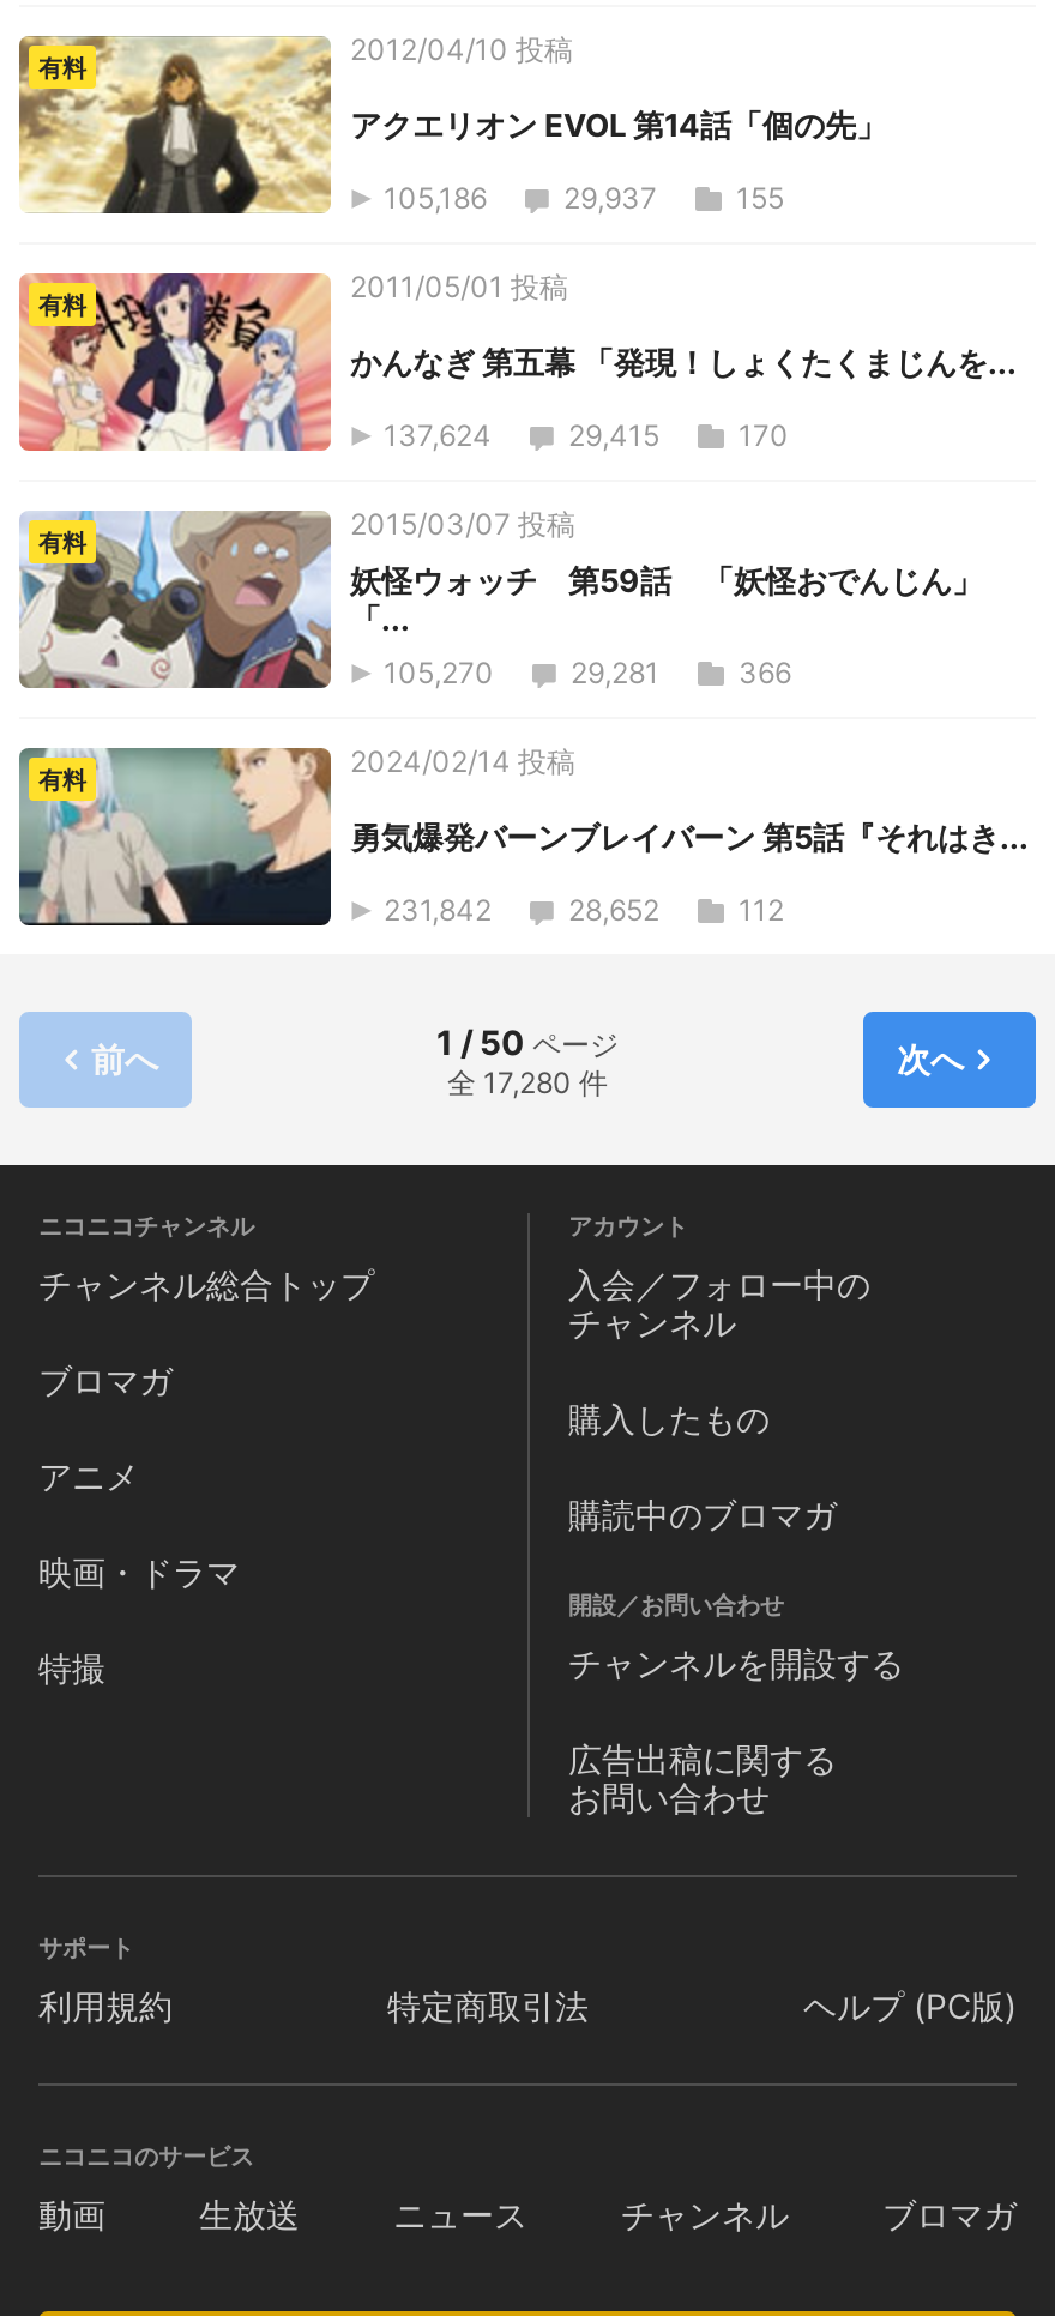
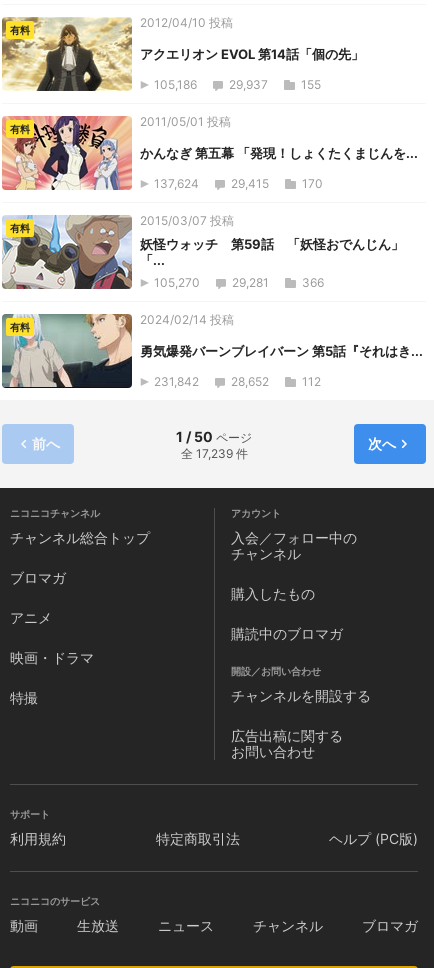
[447,1063,608,1099] 全 17,280 件 -> [180,445,247,460] 全 17,239 件

